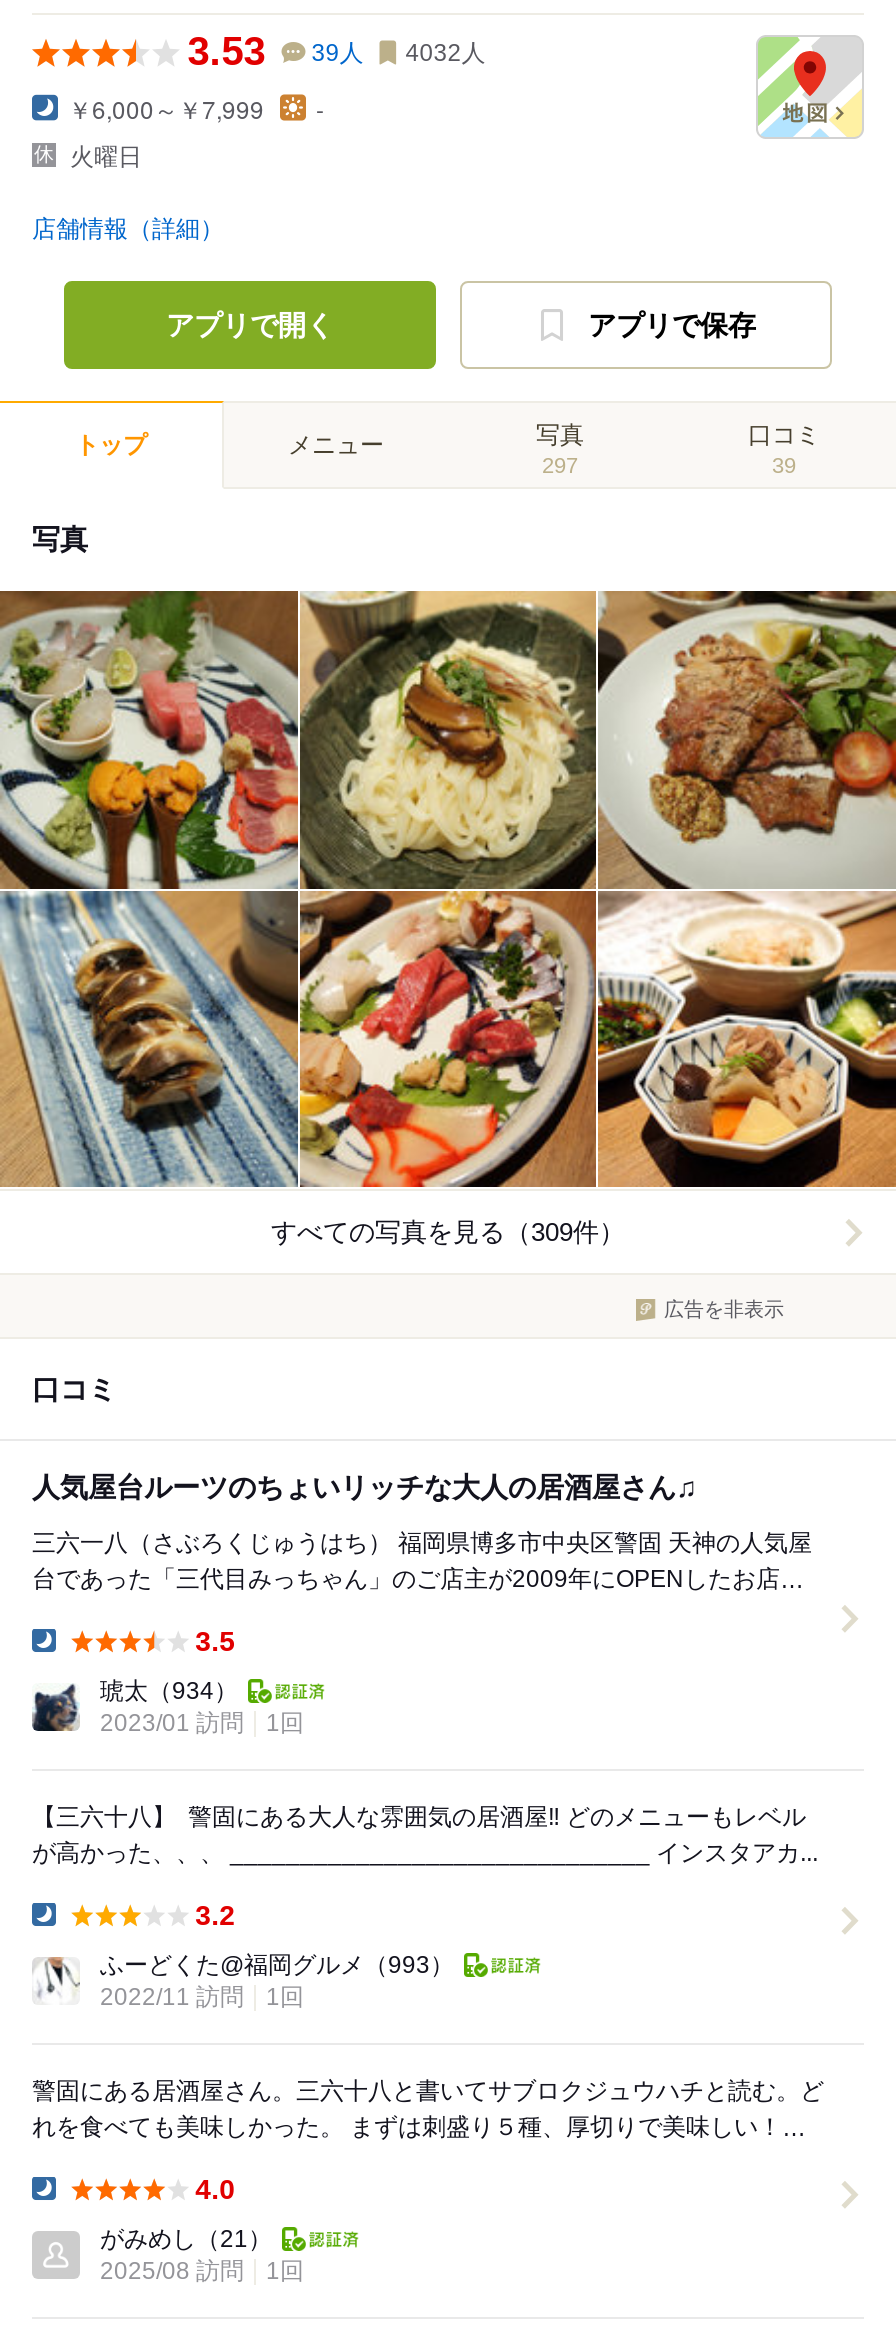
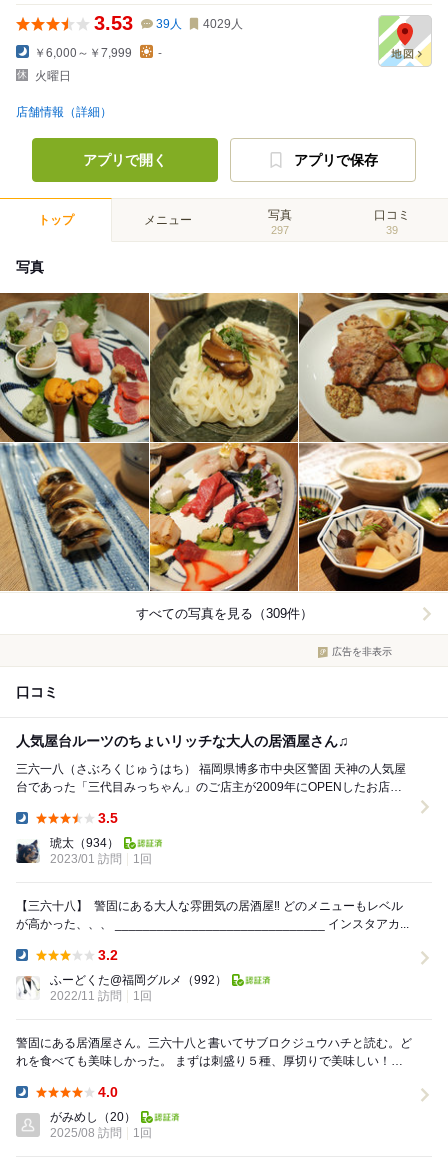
[188,29,486,73] 3.53 39人 4032人 -> [94,12,243,34] 3.53 39人 4029人
[100,1952,454,1980] ふーどくた@福岡グルメ（993） -> [50,973,227,987] ふーどくた@福岡グルメ（992）
[100,2226,272,2254] がみめし（21） -> [50,1110,136,1124] がみめし（20）

